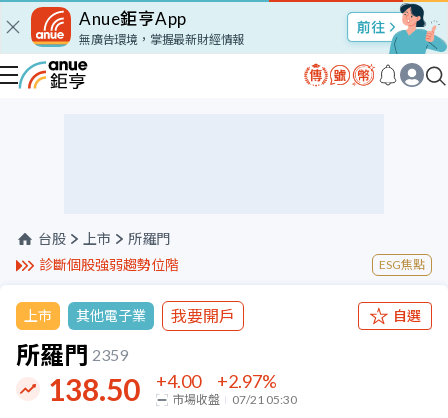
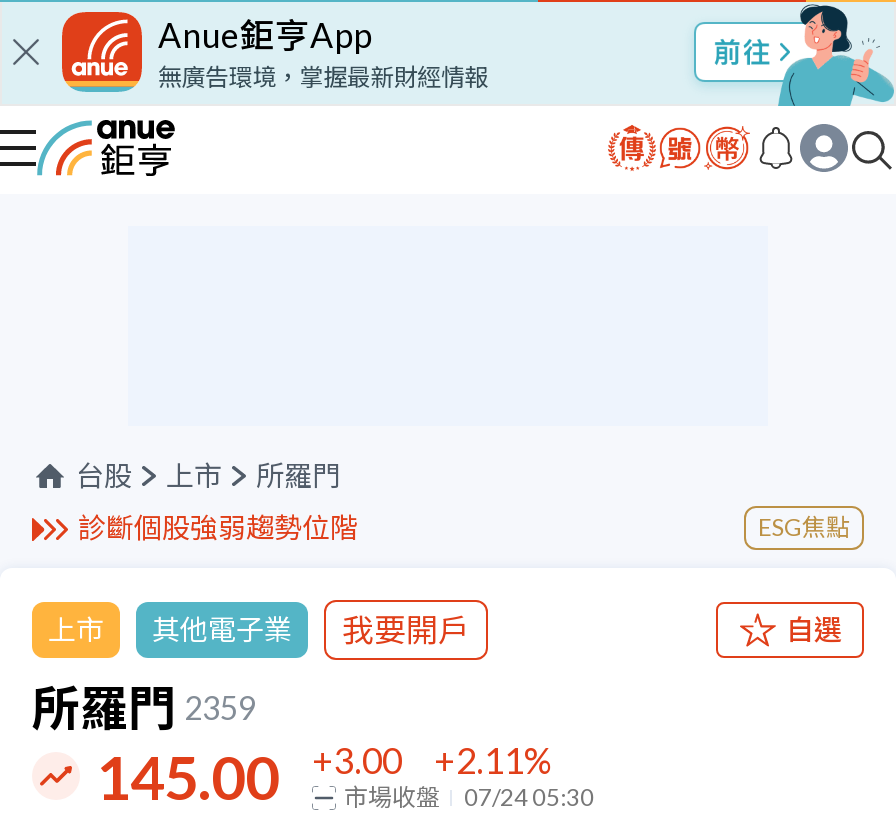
[48,371,140,407] 138.50 -> [96,740,280,812] 145.00
[156,370,201,392] +4.00 -> [312,738,402,782] +3.00
[217,370,277,392] +2.97% -> [434,738,554,782] +2.11%
[172,392,297,407] 市場收盤 07/21 05:30 -> [344,782,594,812] 市場收盤 07/24 05:30

